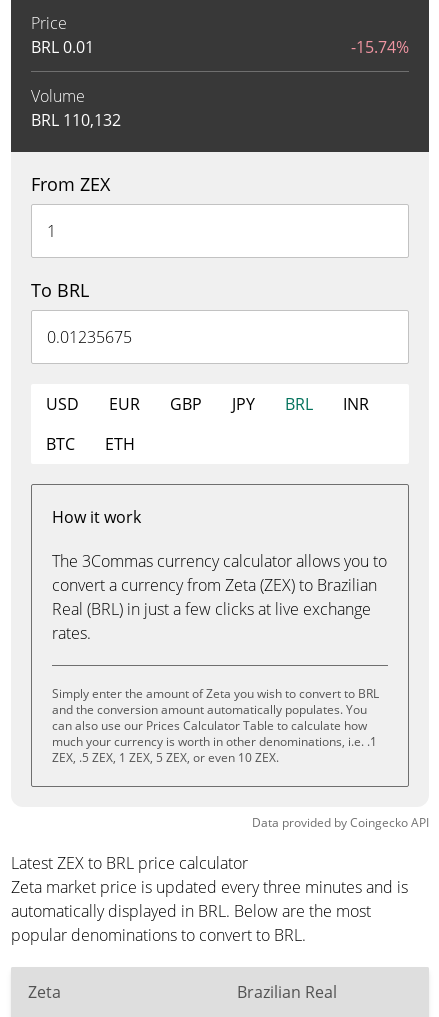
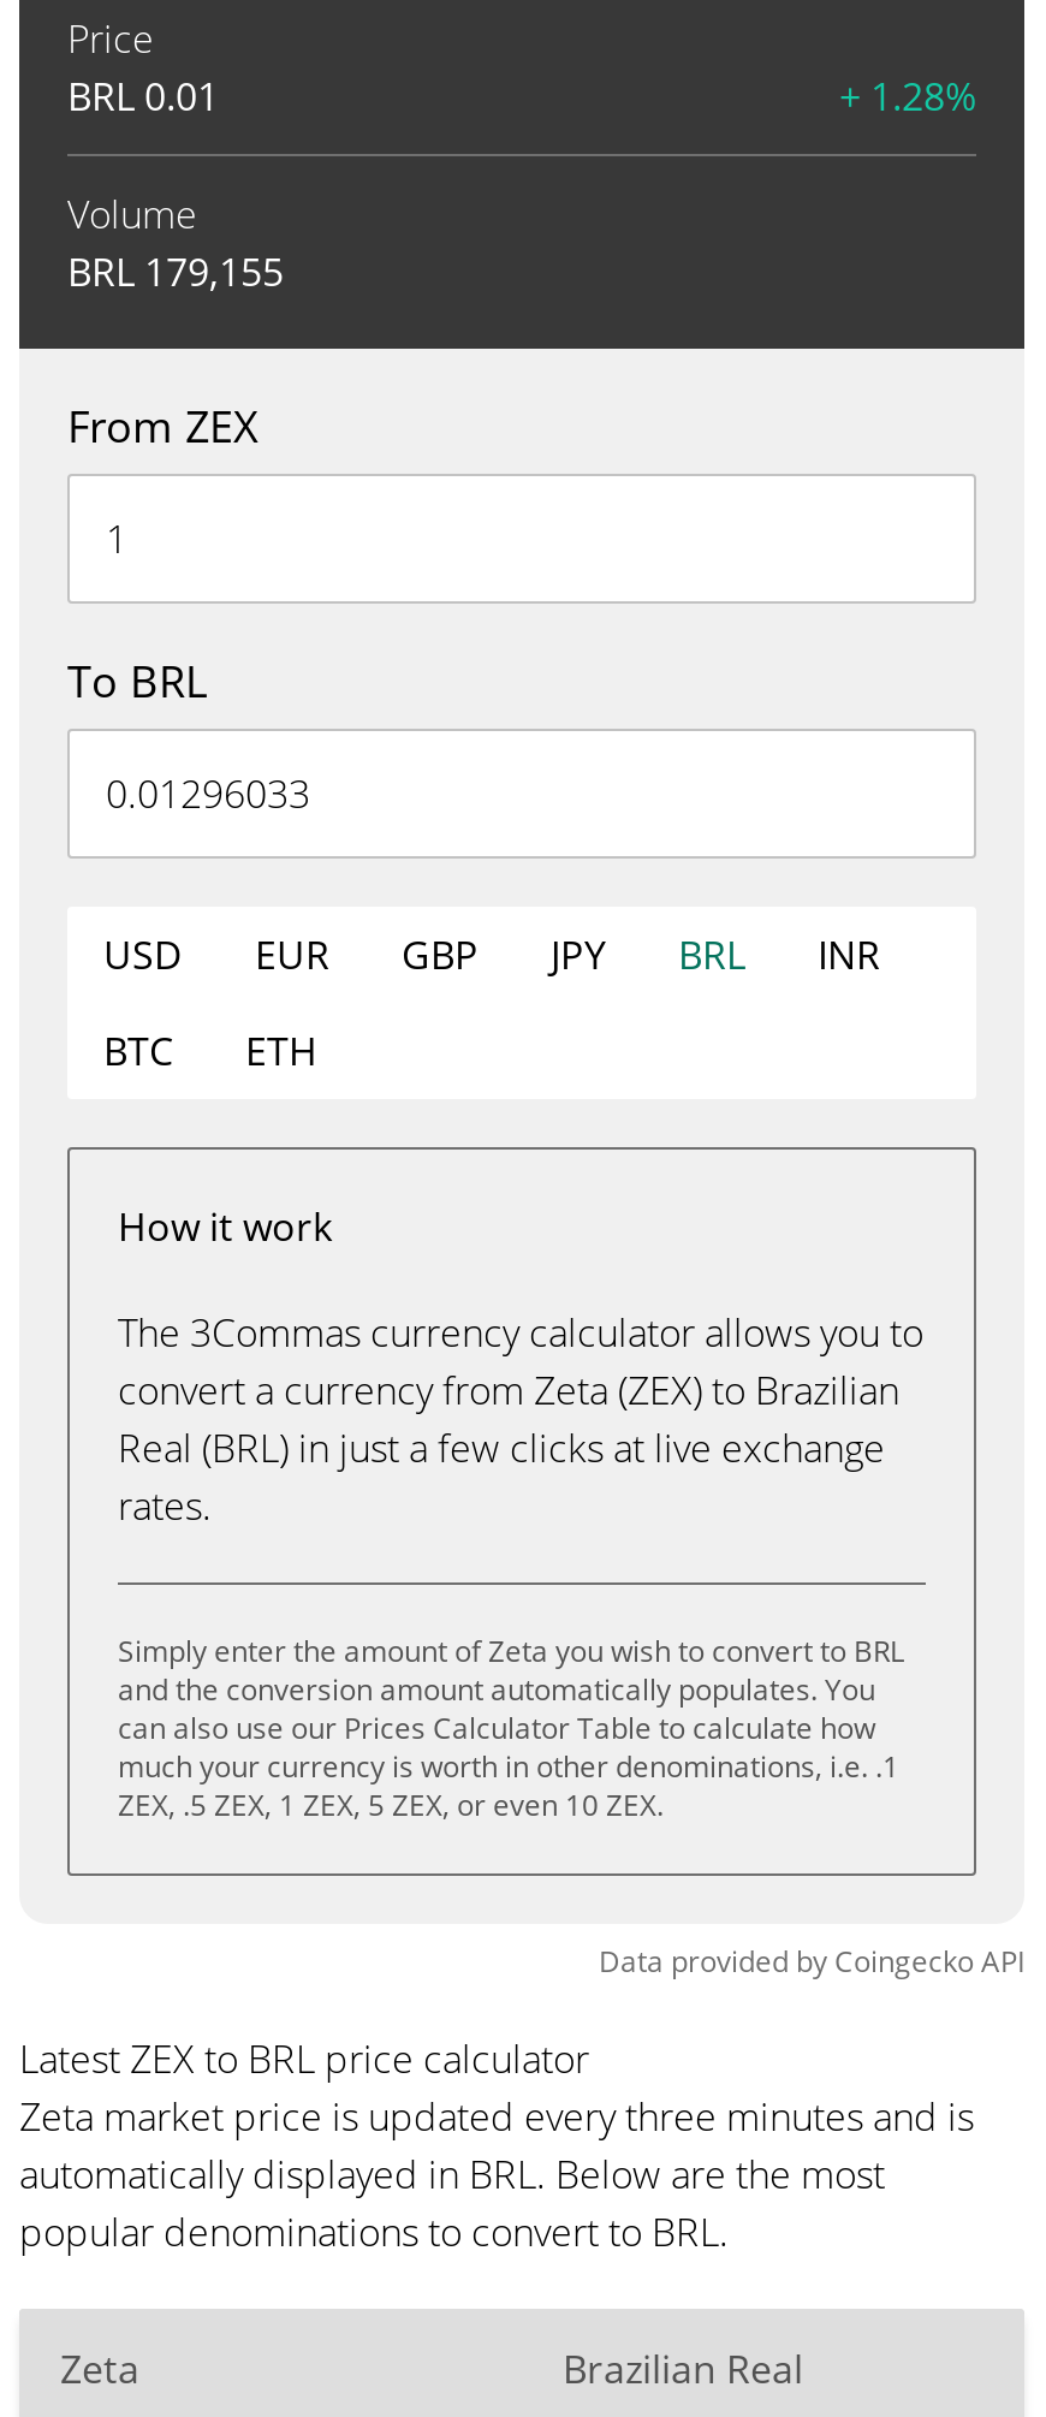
[351,36,409,58] -15.74% -> [839,70,976,123] + 1.28%
[31,109,121,131] BRL 110,132 -> [67,245,284,298] BRL 179,155

